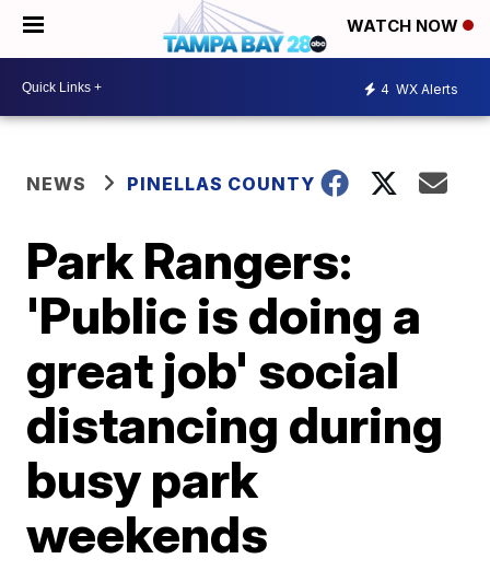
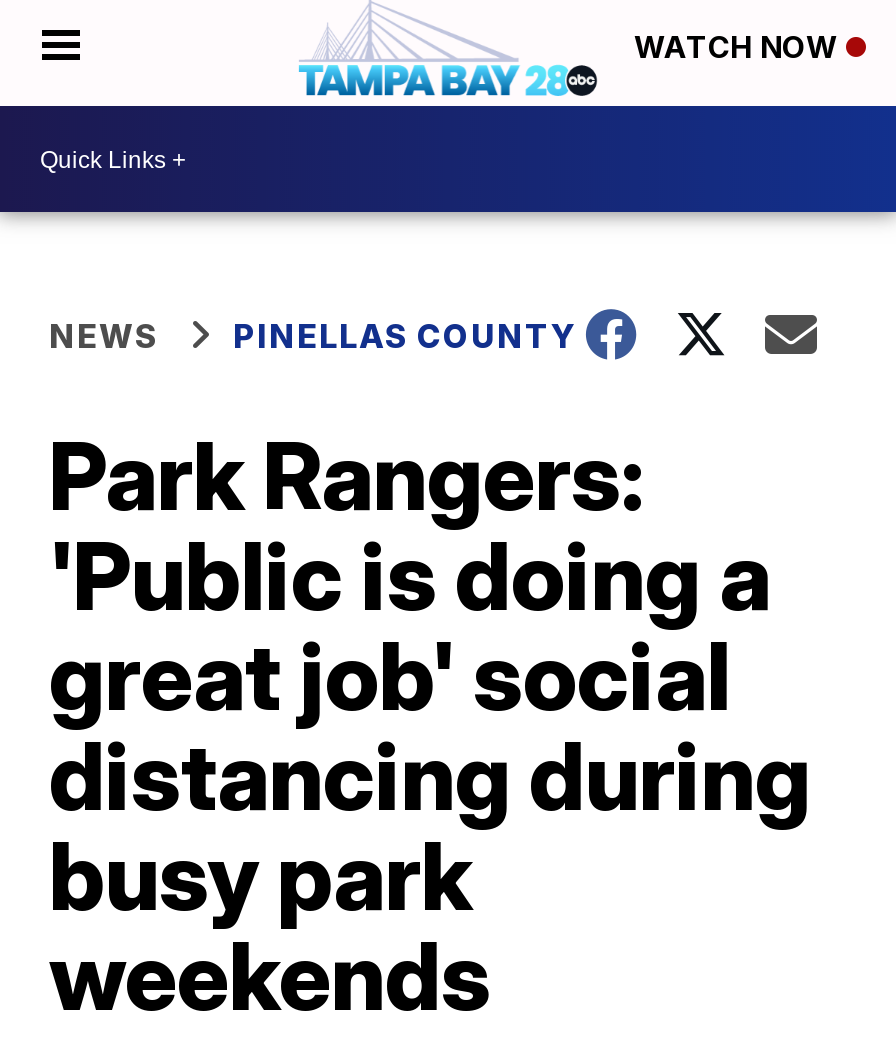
[381,80,458,97] 4 WX Alerts -> none

